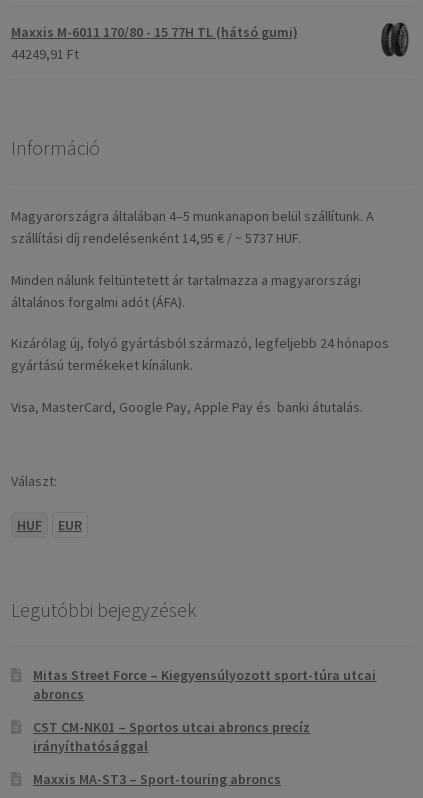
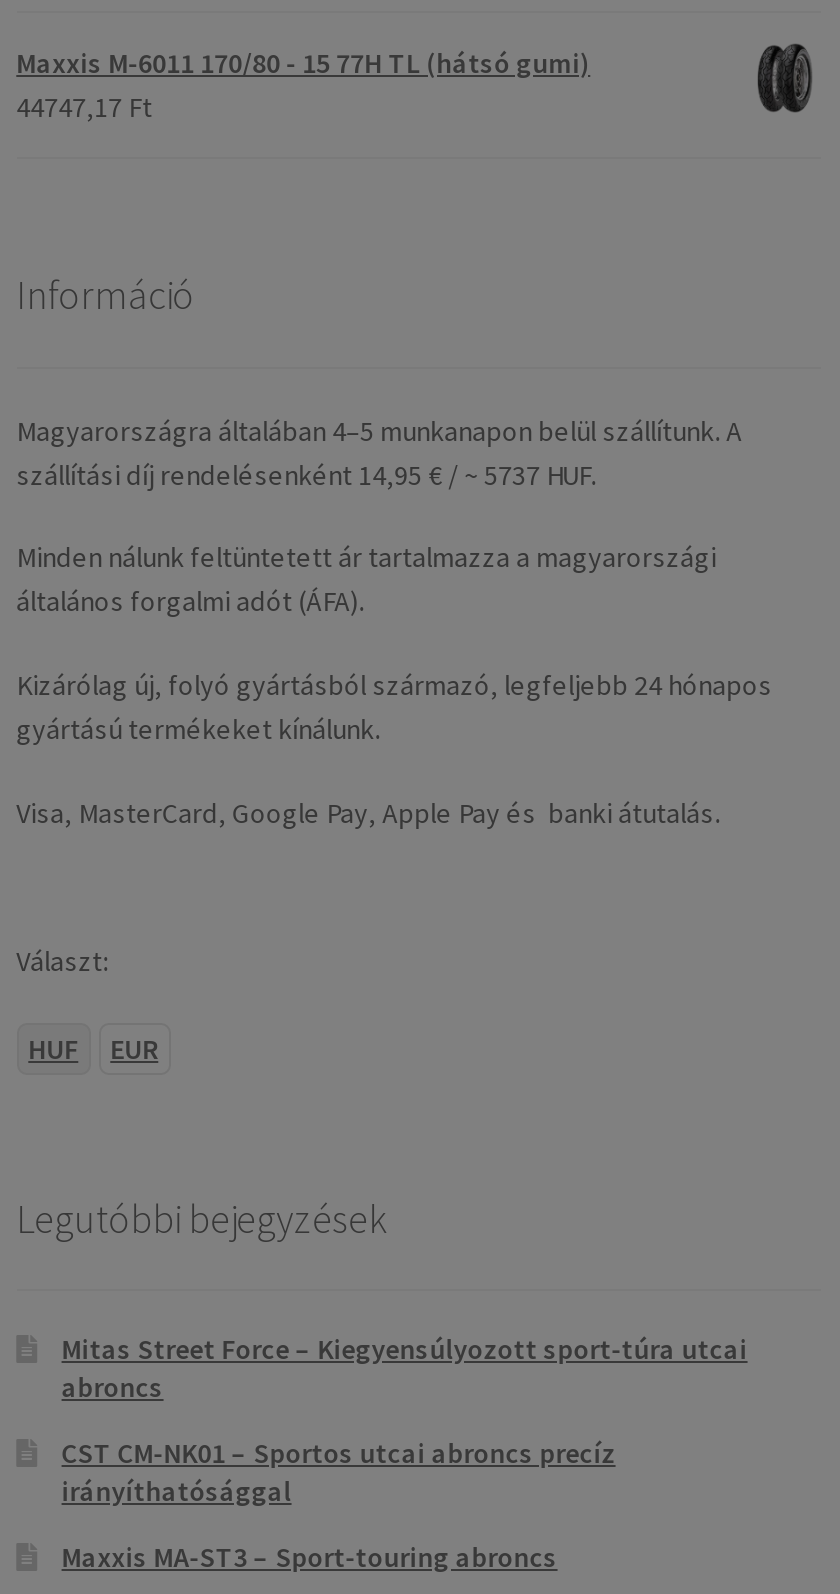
[11,45,79,63] 44249,91 Ft -> [16,89,152,125] 44747,17 Ft

